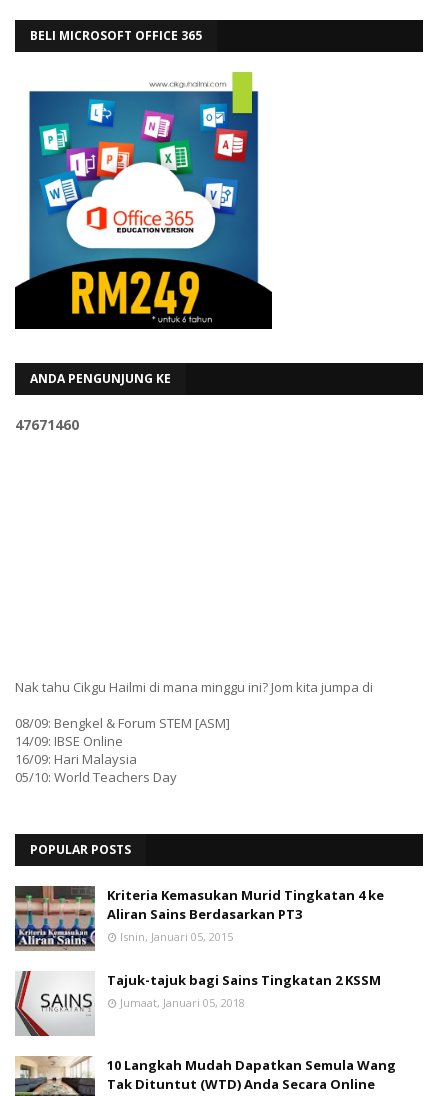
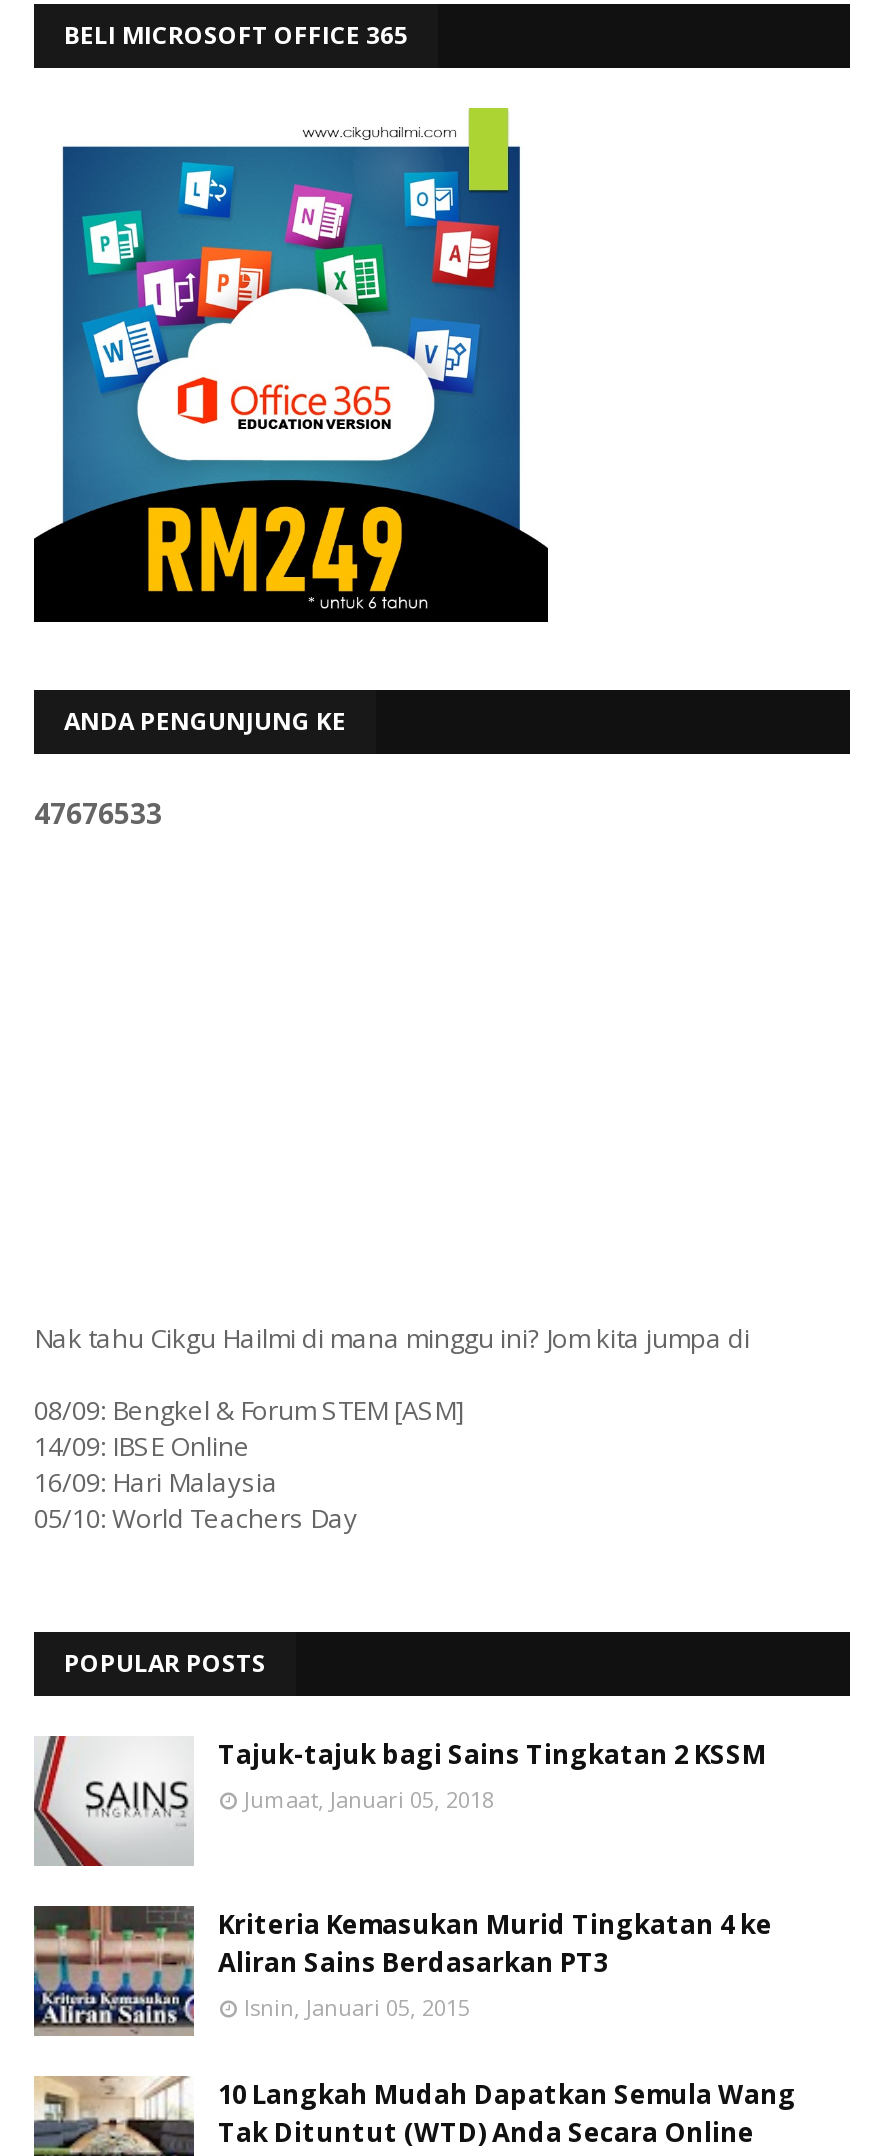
[15,415,79,434] 47671460 -> [34,794,162,832] 47676533
moved [13,885,384,951] -> [30,1904,772,2036]: [image] | Kriteria Kemasukan Murid Tingkatan 4 ke | Aliran Sains Berdasarkan PT3 | Isnin, Januari 05, 2015
moved [15,971,381,1036] -> [34,1734,766,1866]: [image] | Tajuk-tajuk bagi Sains Tingkatan 2 KSSM | Jumaat, Januari 05, 2018

